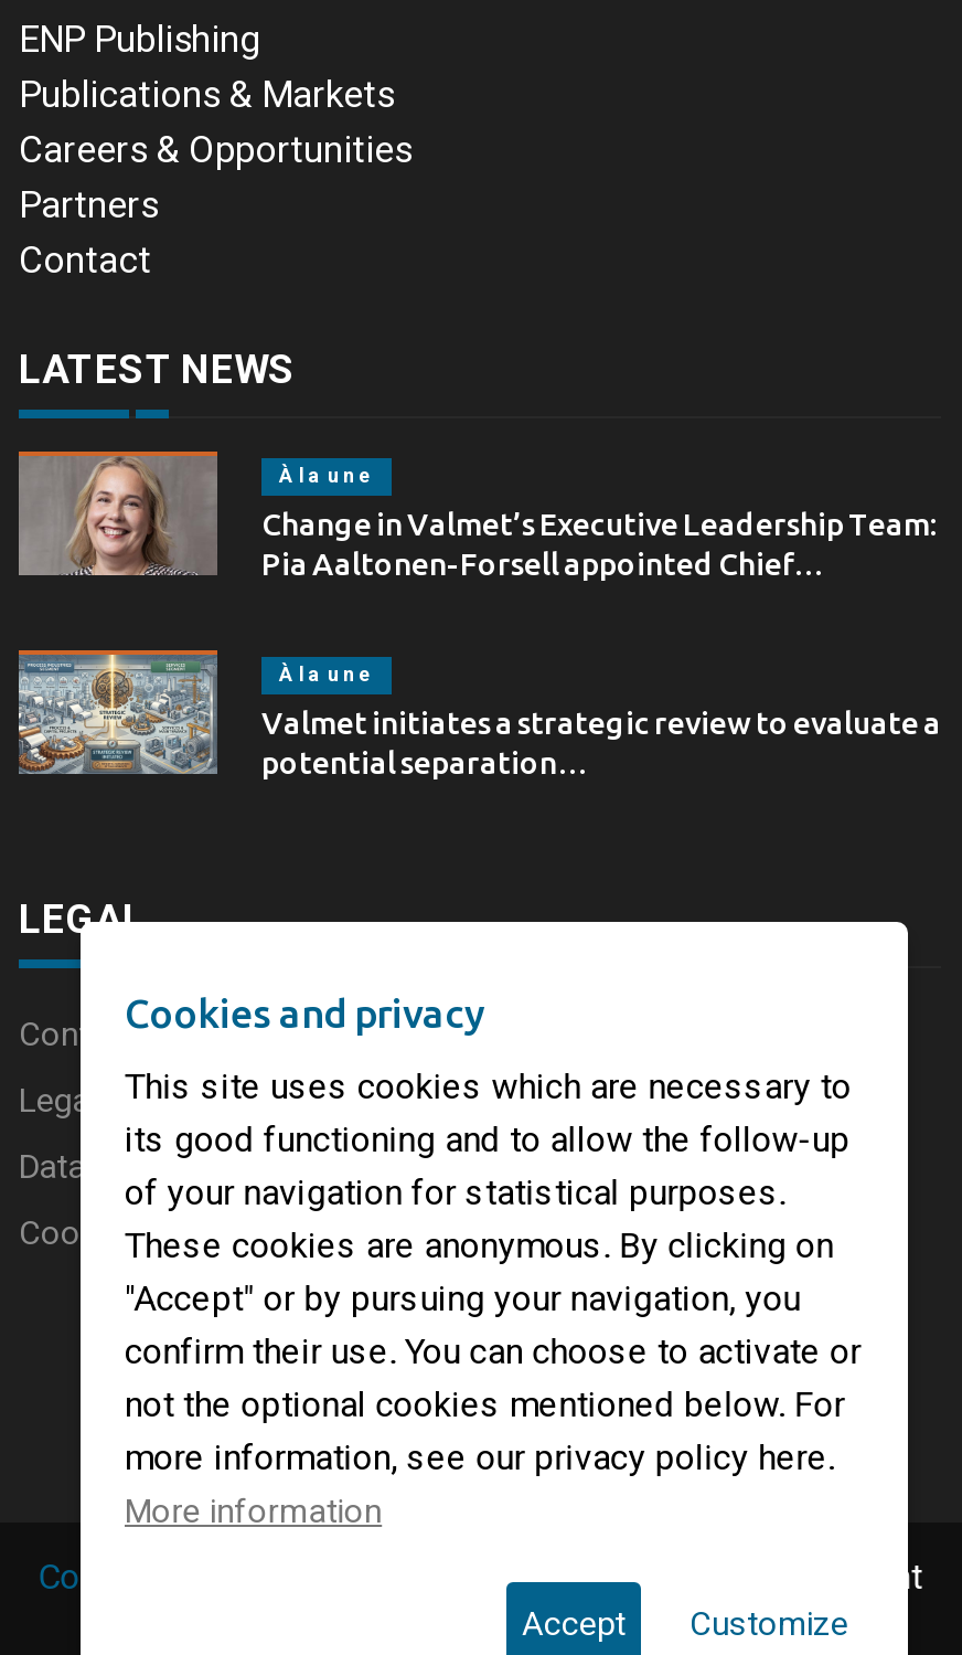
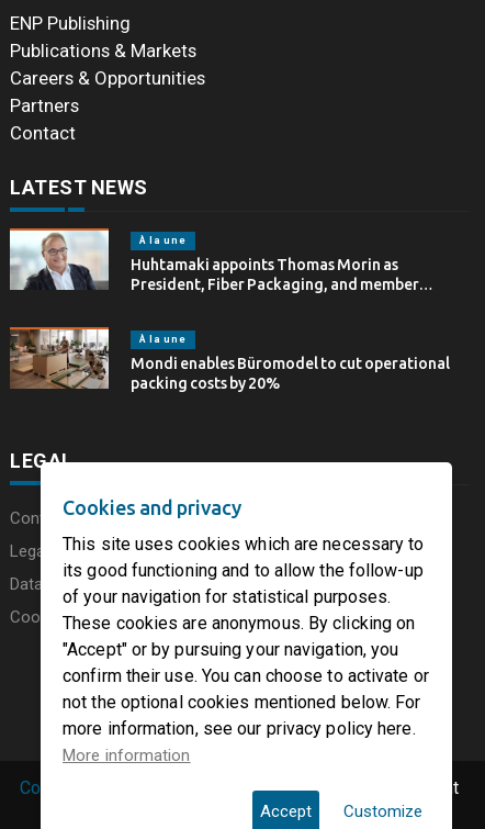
[19,456,937,582] [image] | Change in Valmet’s Executive Leadership Team: | Pia Aaltonen-Forsell appointed Chief… -> [10,229,433,293] [image] | Huhtamaki appoints Thomas Morin as | President, Fiber Packaging, and member…
[17,655,941,781] [image] | Valmet initiates a strategic review to evaluate a | potential separation… -> [10,328,450,392] [image] | Mondi enables Büromodel to cut operational | packing costs by 20%

